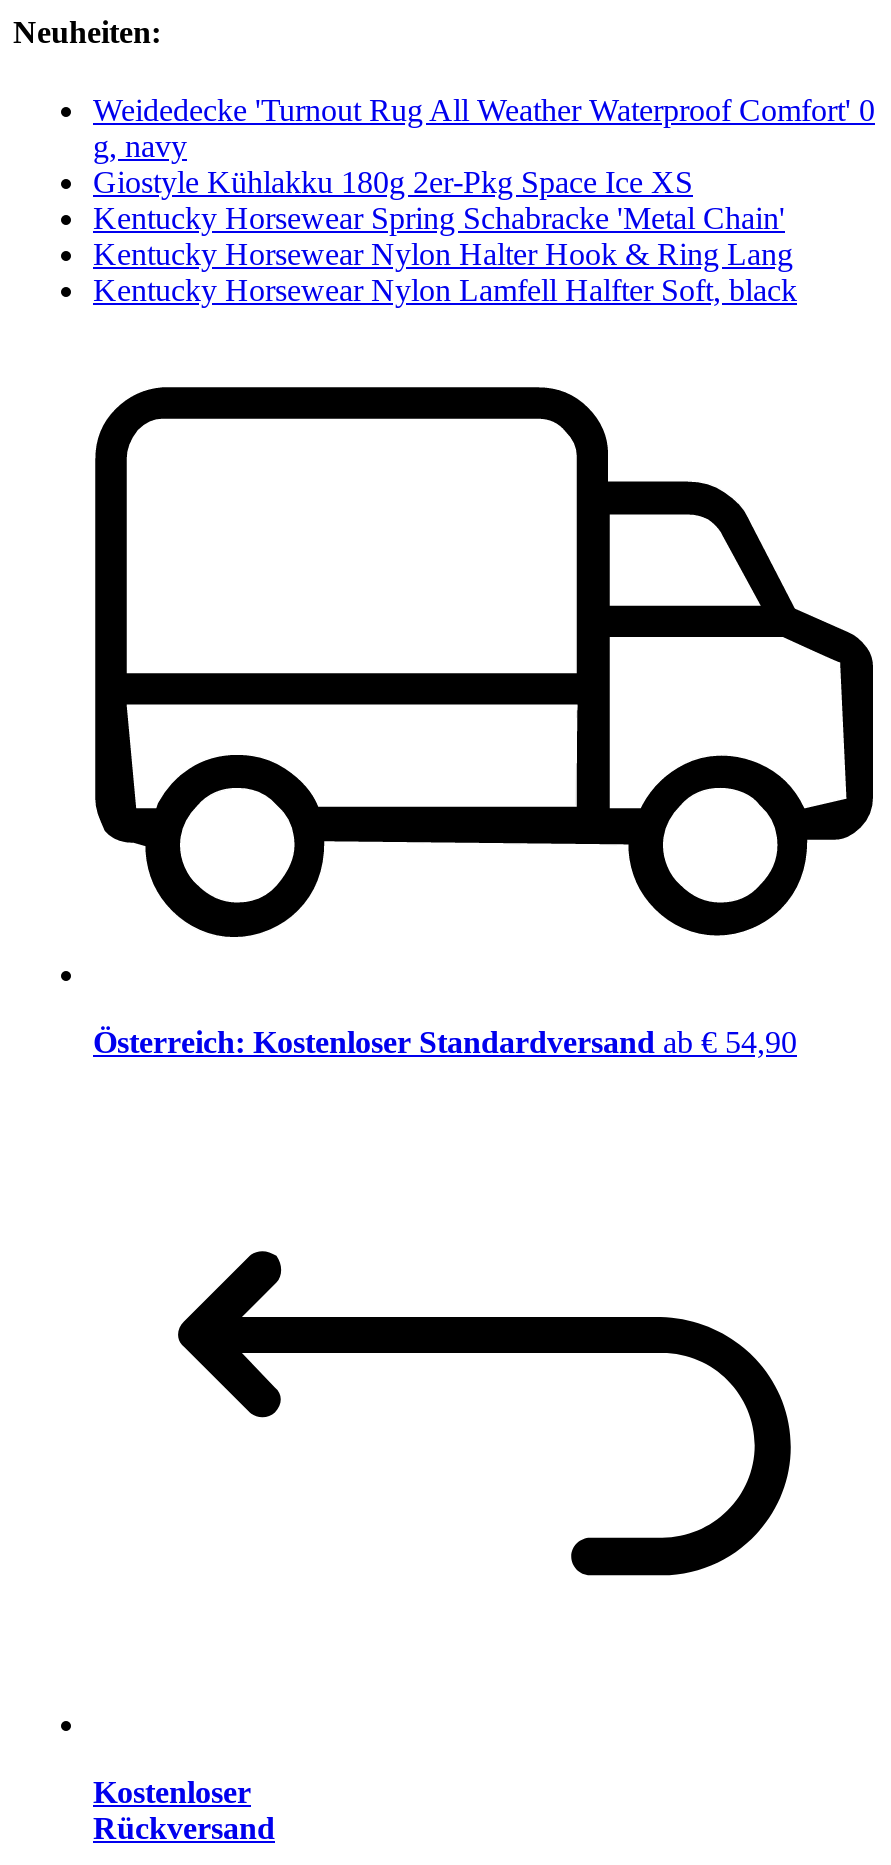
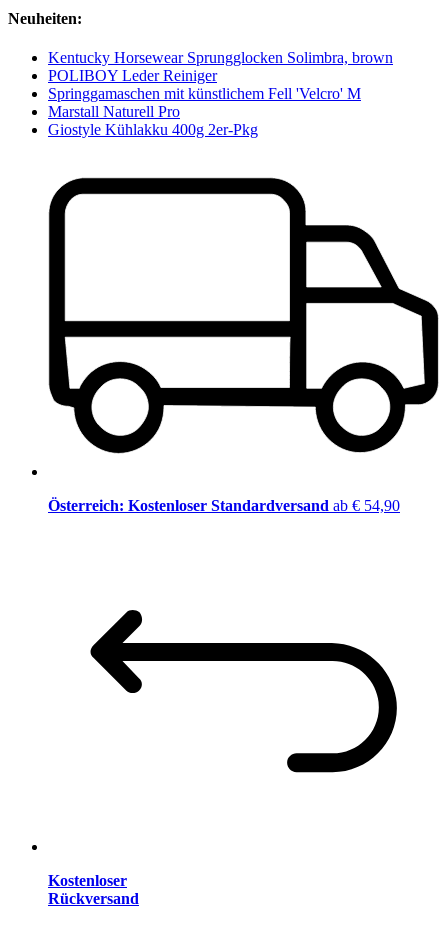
[93,94,875,308] Weidedecke 'Turnout Rug All Weather Waterproof Comfort' 0 | g, navy | Giostyle Kühlakku 180g 2er-Pkg Space Ice XS | Kentucky Horsewear Spring Schabracke 'Metal Chain' | Kentucky Horsewear Nylon Halter Hook & Ring Lang | Kentucky Horsewear Nylon Lamfell Halfter Soft, black -> [48,49,393,138] Kentucky Horsewear Sprungglocken Solimbra, brown | POLIBOY Leder Reiniger | Springgamaschen mit künstlichem Fell 'Velcro' M | Marstall Naturell Pro | Giostyle Kühlakku 400g 2er-Pkg

